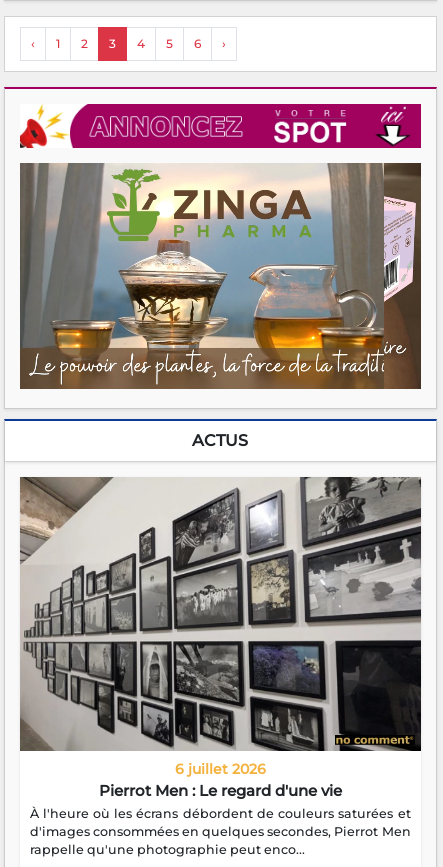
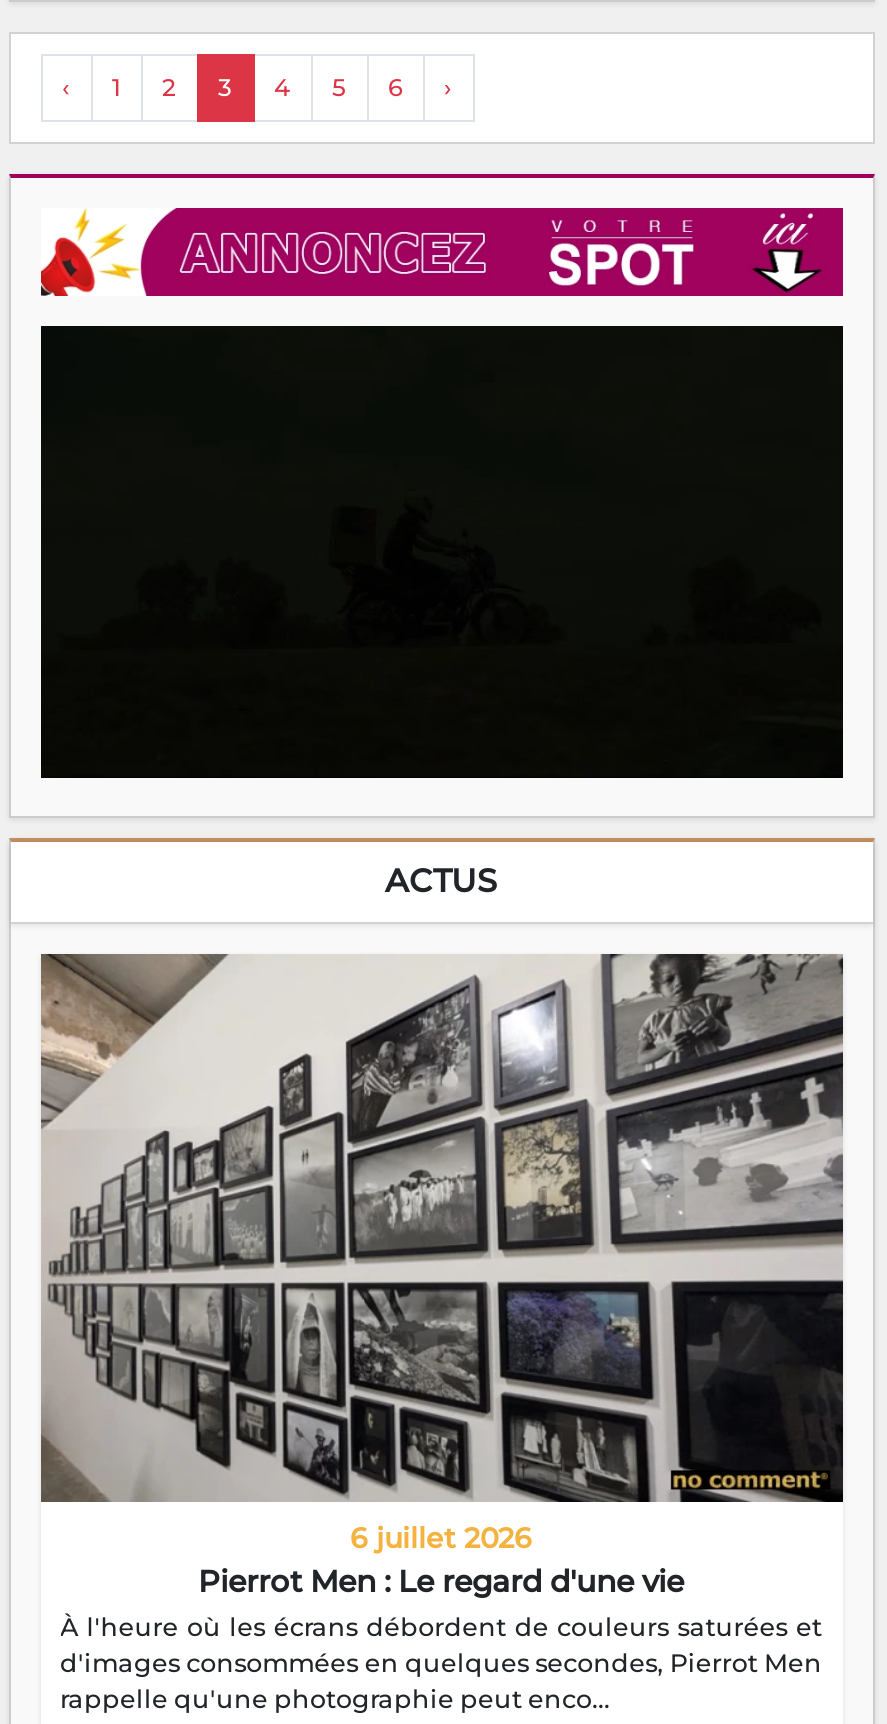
[20,162,421,389] [image] -> none

